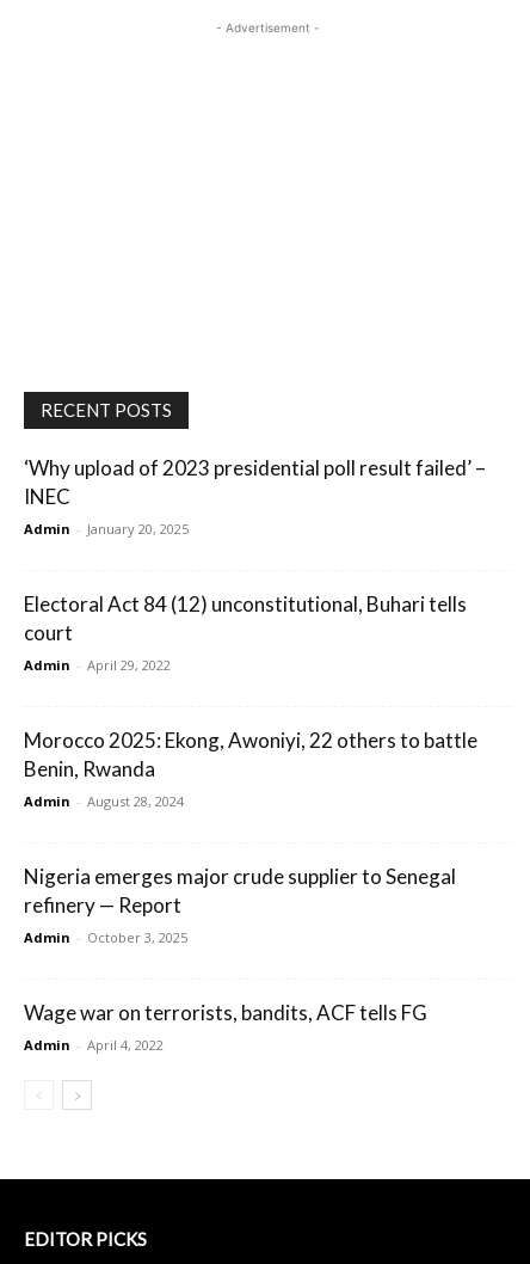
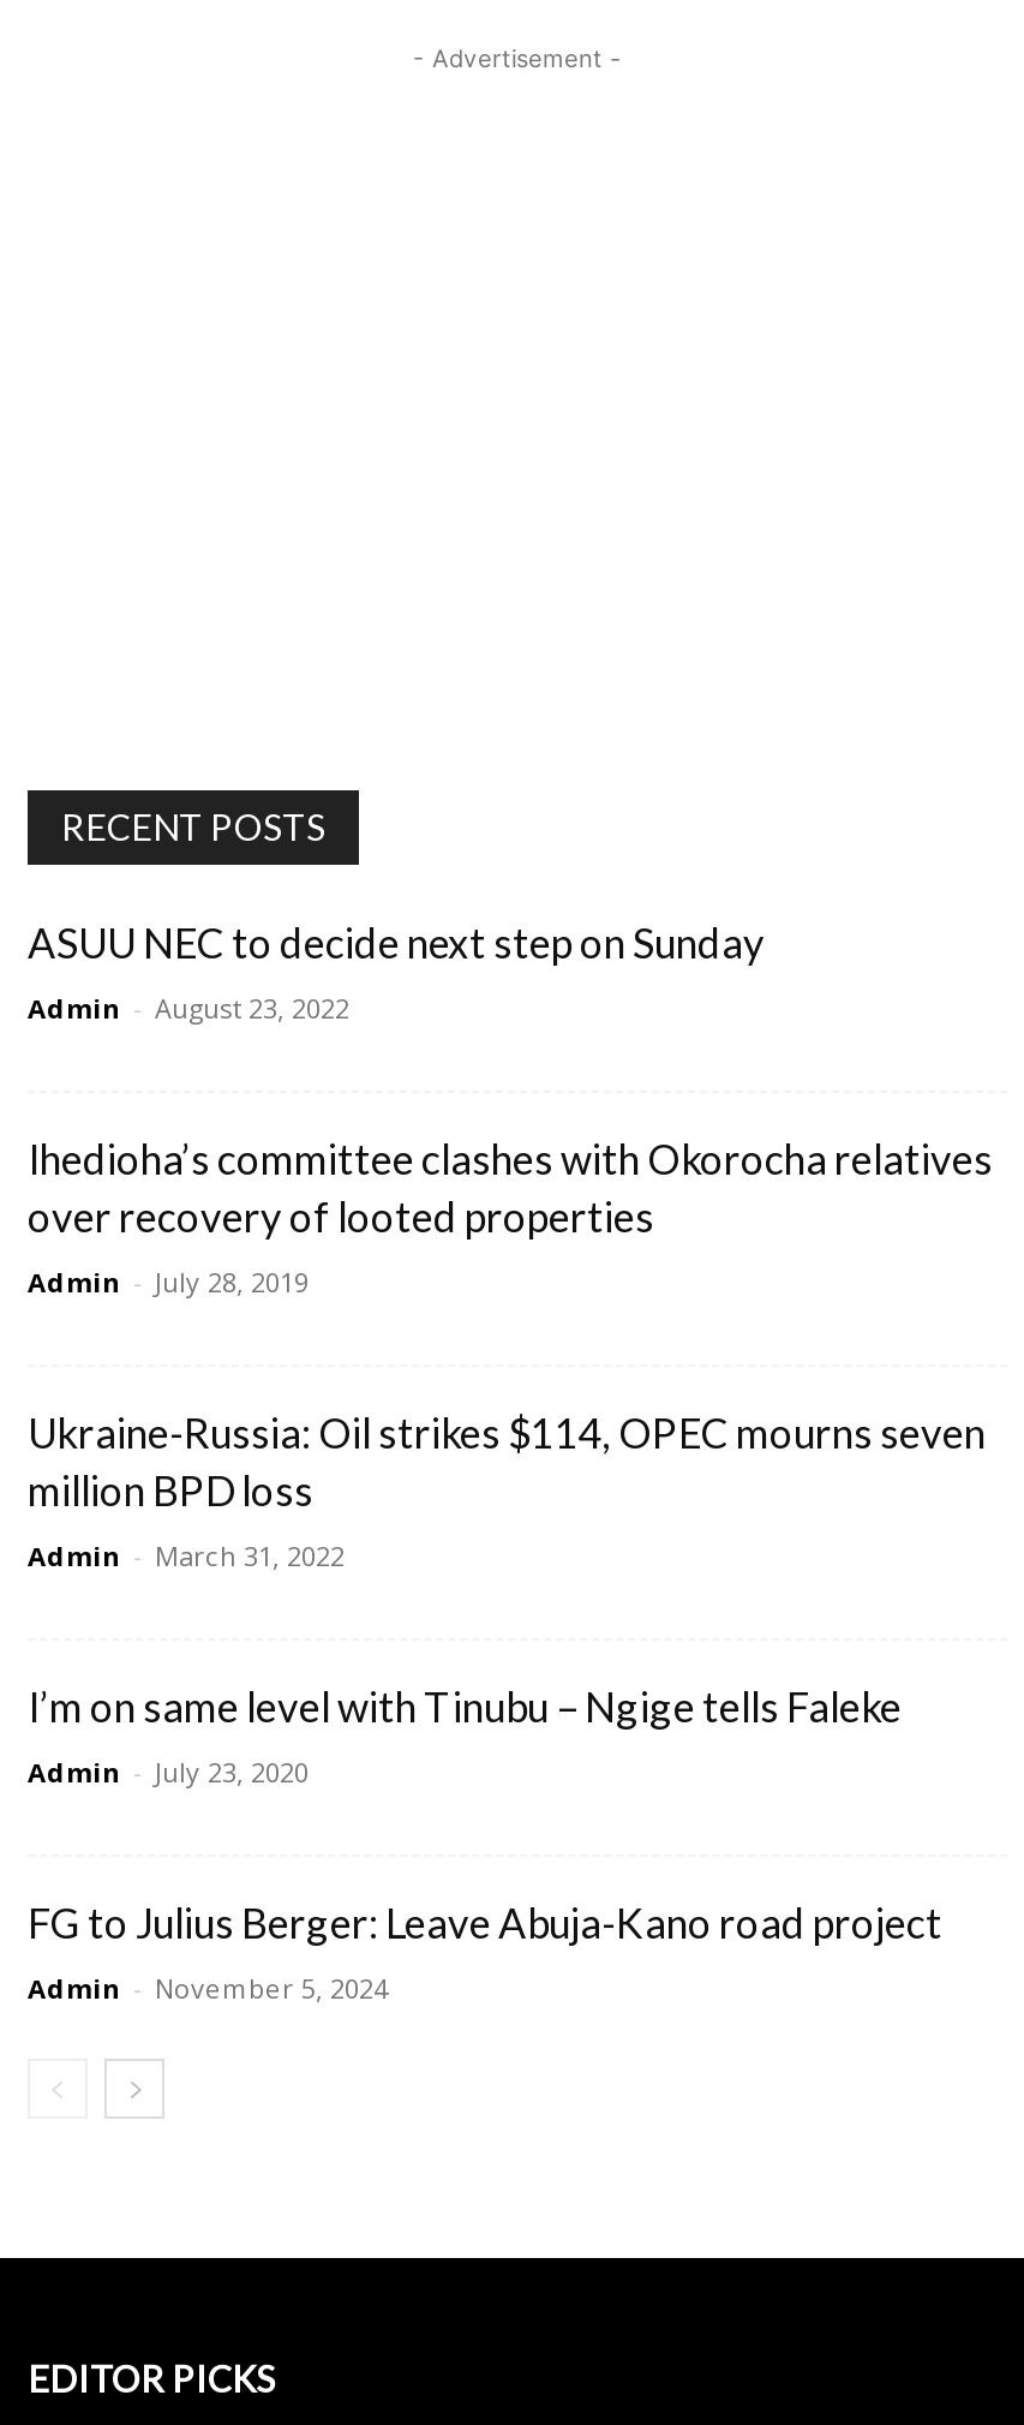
[24,455,486,538] ‘Why upload of 2023 presidential poll result failed’ – | INEC | Admin - January 20, 2025 -> [28,918,765,1026] ASUU NEC to decide next step on Sunday | Admin - August 23, 2022
[24,592,467,674] Electoral Act 84 (12) unconstitutional, Buhari tells | court | Admin - April 29, 2022 -> [28,1134,993,1300] Ihedioha’s committee clashes with Okorocha relatives | over recovery of looted properties | Admin - July 28, 2019
[24,728,477,810] Morocco 2025: Ekong, Awoniyi, 22 others to battle | Benin, Rwanda | Admin - August 28, 2024 -> [28,1408,986,1574] Ukraine-Russia: Oil strikes $114, OPEC mourns seven | million BPD loss | Admin - March 31, 2022
[24,864,456,946] Nigeria emerges major crude supplier to Senegal | refinery — Report | Admin - October 3, 2025 -> [28,1682,902,1790] I’m on same level with Tinubu – Ngige tells Faleke | Admin - July 23, 2020
[24,1000,427,1054] Wage war on terrorists, bandits, ACF tells FG | Admin - April 4, 2022 -> [28,1898,942,2006] FG to Julius Berger: Leave Abuja-Kano road project | Admin - November 5, 2024

